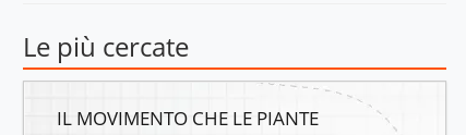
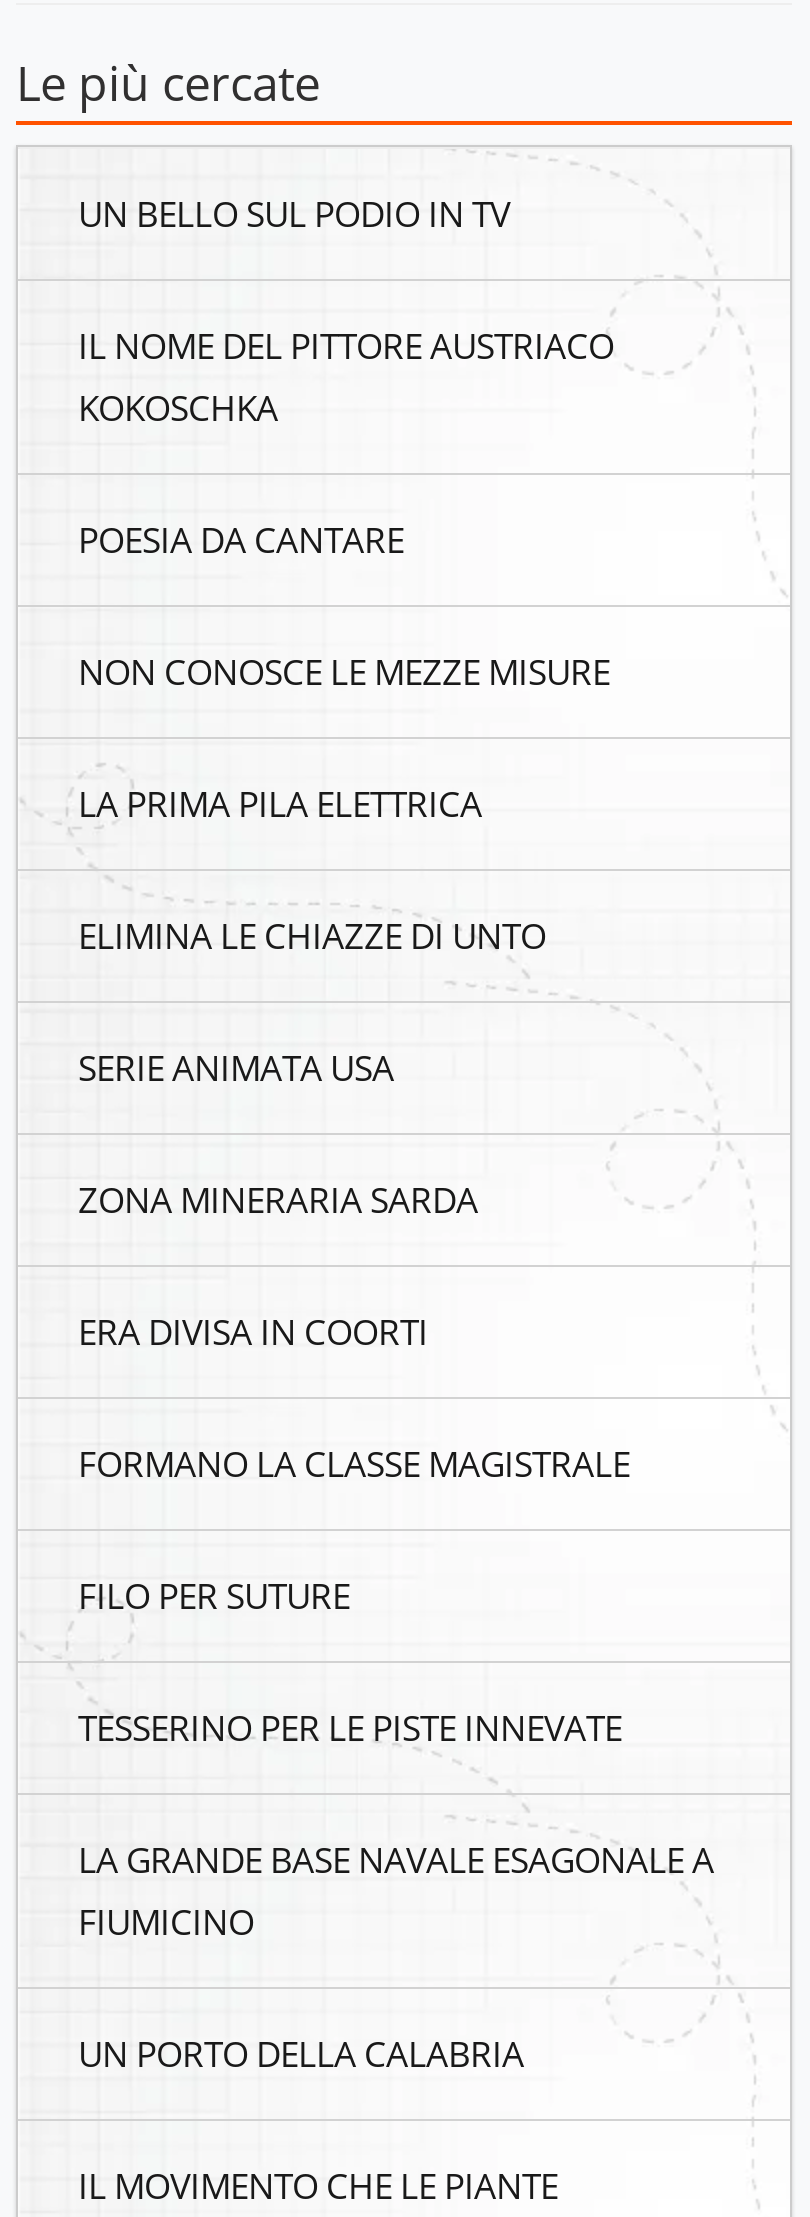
none -> [78,190,714,2078] UN BELLO SUL PODIO IN TV | IL NOME DEL PITTORE AUSTRIACO | KOKOSCHKA | POESIA DA CANTARE | NON CONOSCE LE MEZZE MISURE | LA PRIMA PILA ELETTRICA | ELIMINA LE CHIAZZE DI UNTO | SERIE ANIMATA USA | ZONA MINERARIA SARDA | ERA DIVISA IN COORTI | FORMANO LA CLASSE MAGISTRALE | FILO PER SUTURE | TESSERINO PER LE PISTE INNEVATE | LA GRANDE BASE NAVALE ESAGONALE A | FIUMICINO | UN PORTO DELLA CALABRIA

